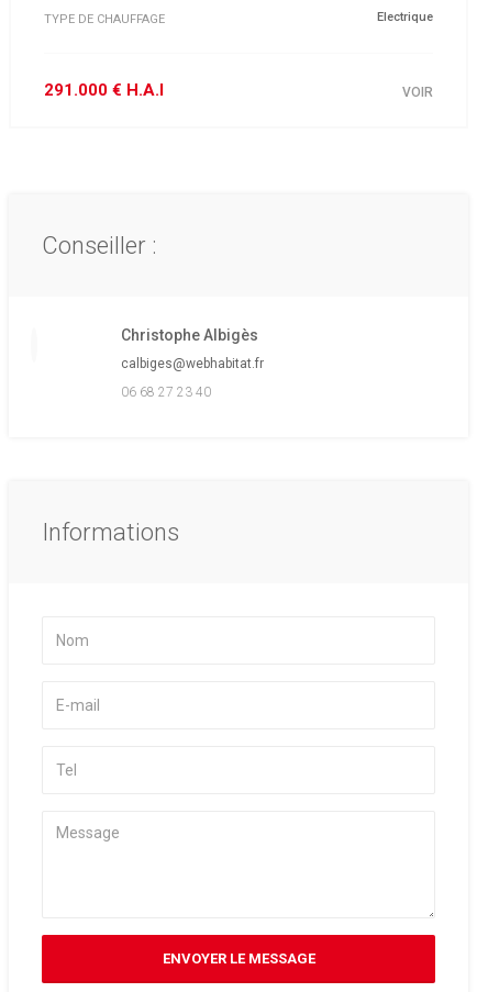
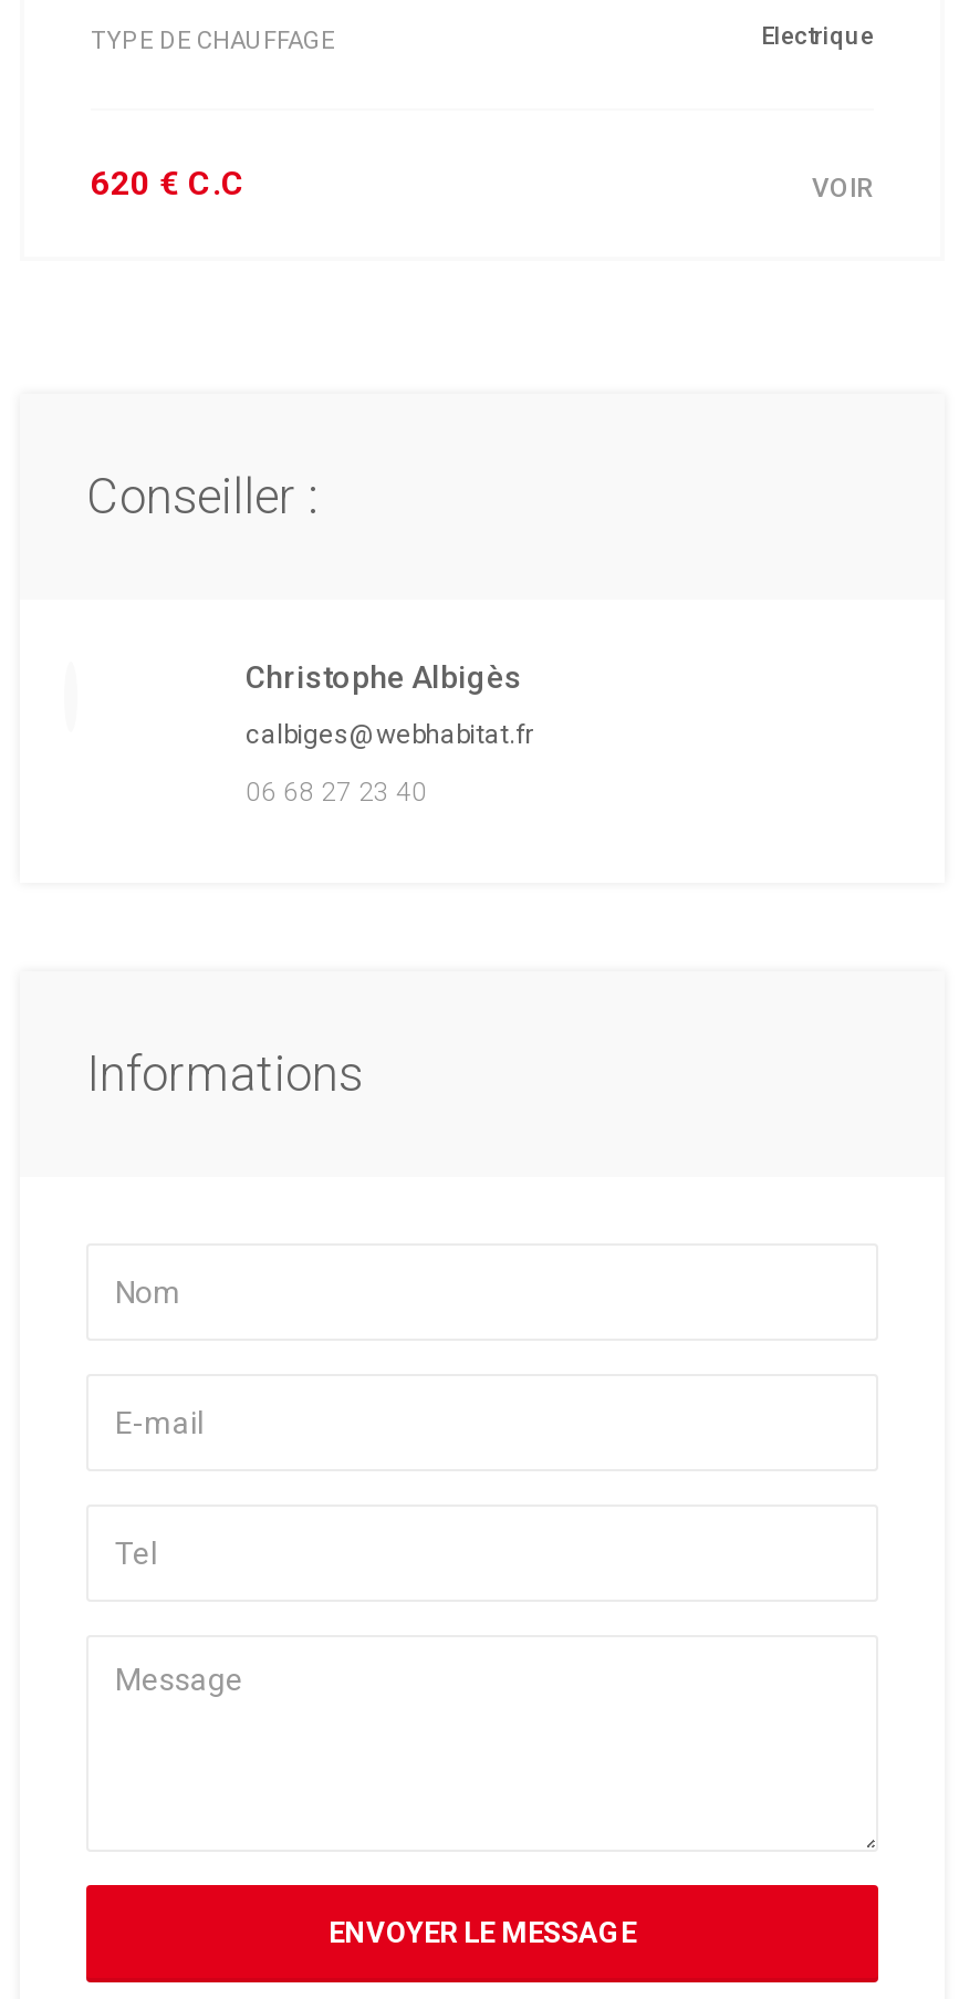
[44,80,164,99] 291.000 € H.A.I -> [91,165,246,205] 620 € C.C

